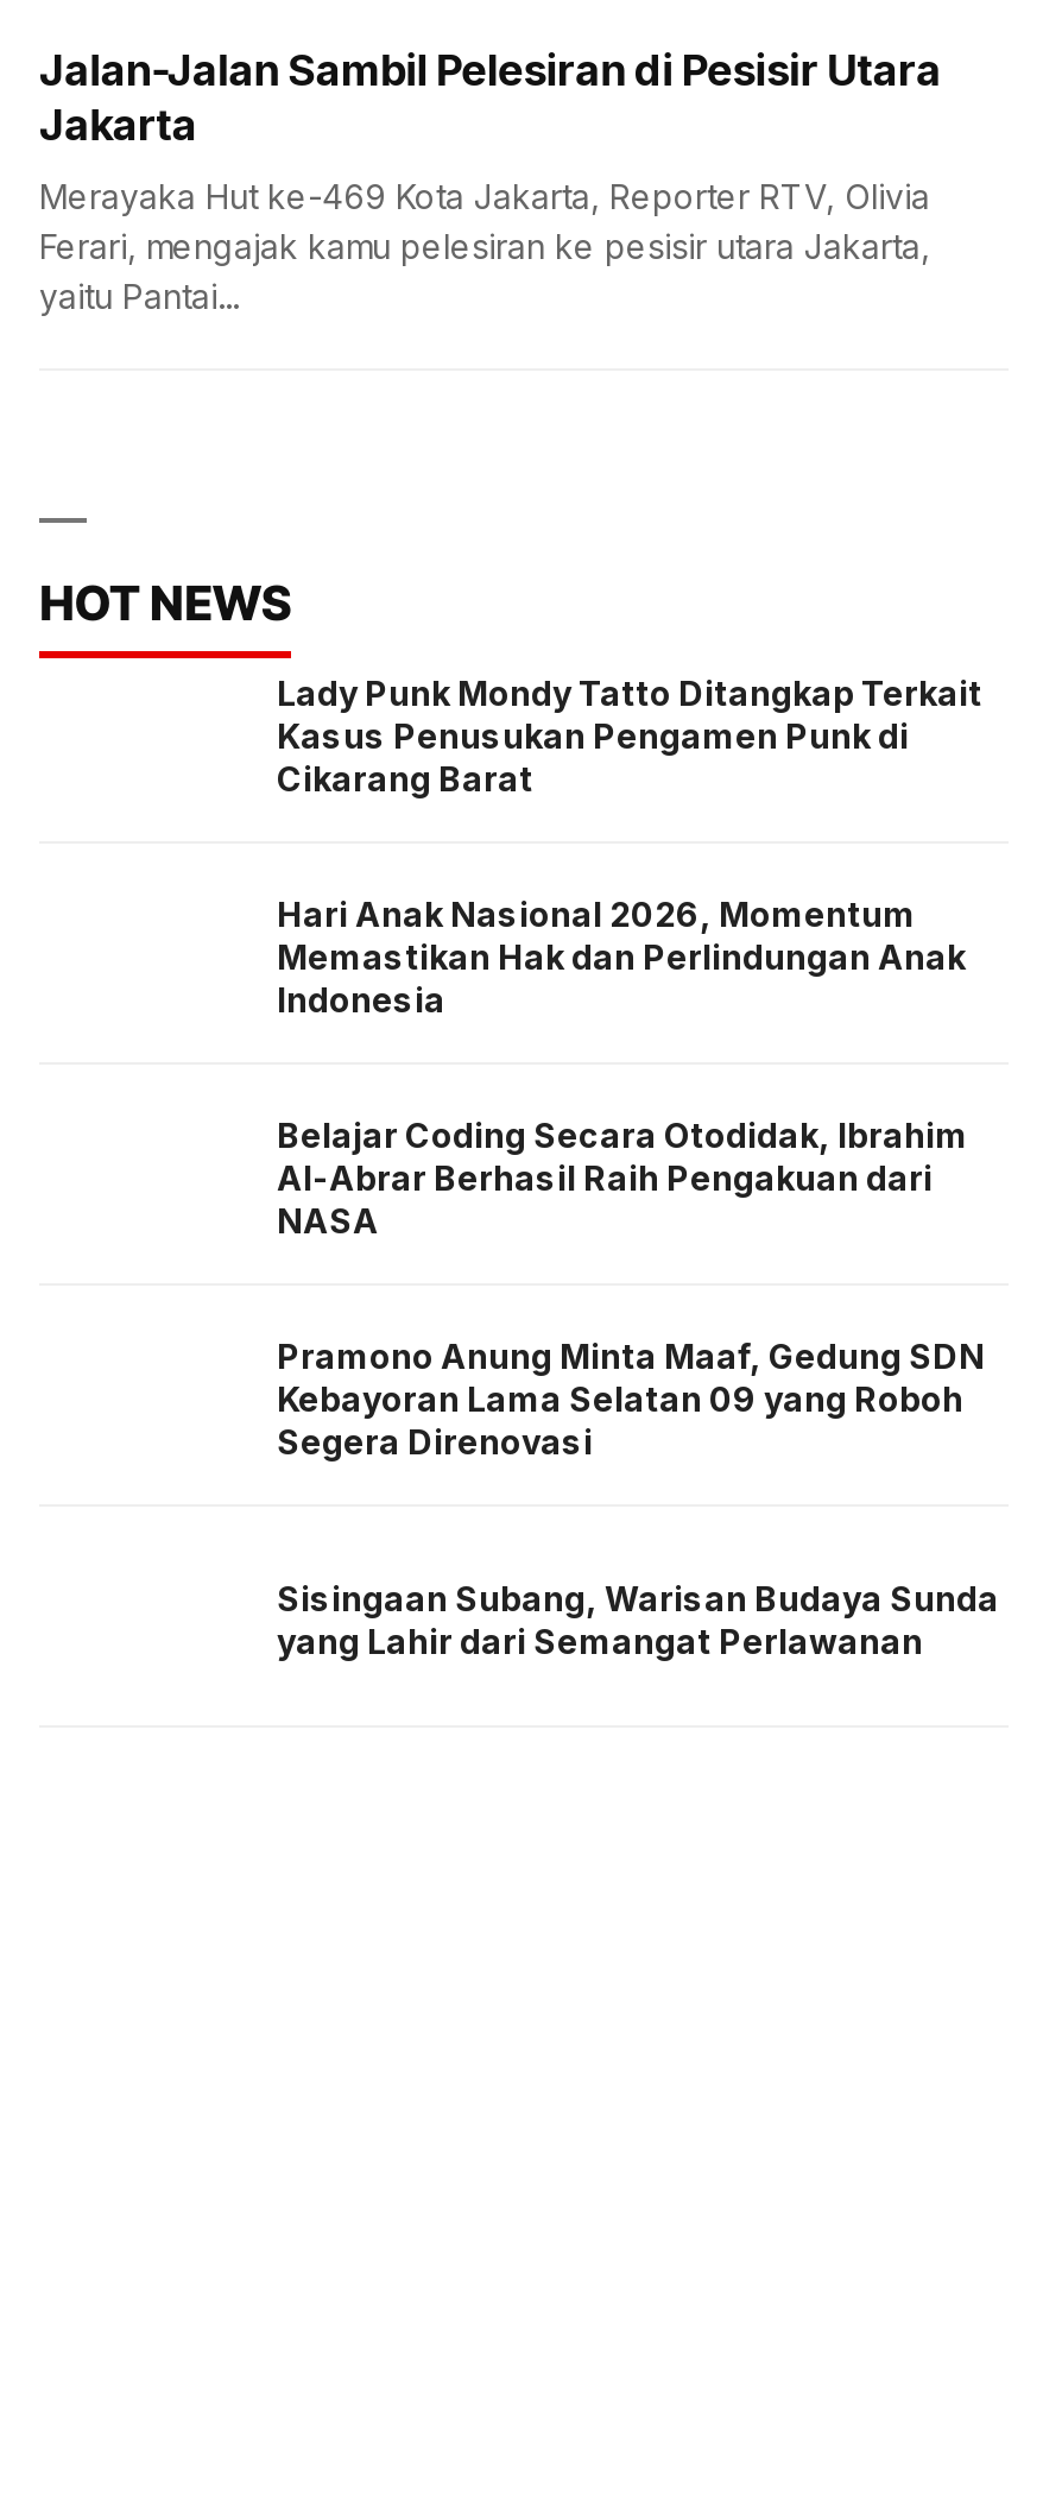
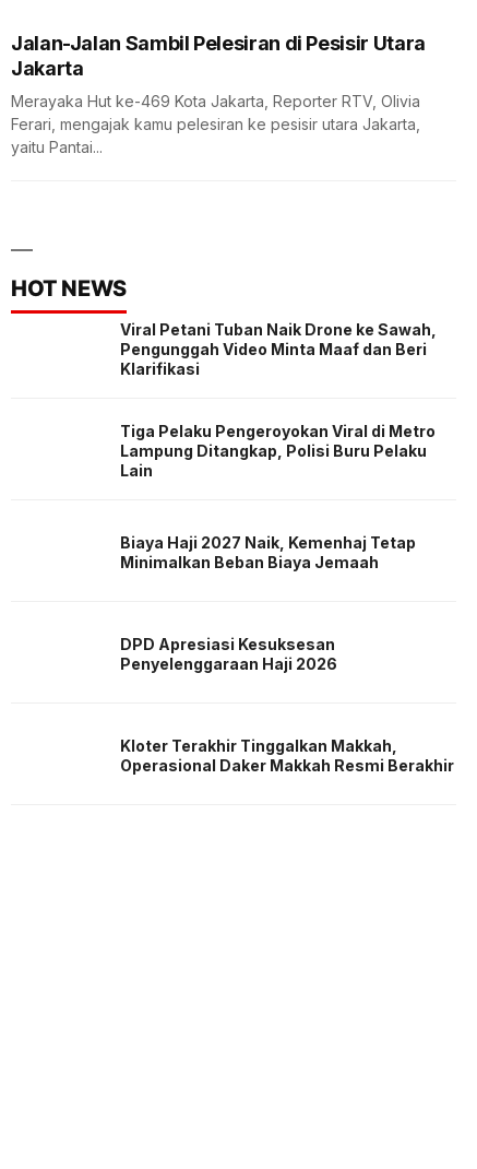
[277,671,982,797] Lady Punk Mondy Tatto Ditangkap Terkait | Kasus Penusukan Pengamen Punk di | Cikarang Barat -> [120,320,437,377] Viral Petani Tuban Naik Drone ke Sawah, | Pengunggah Video Minta Maaf dan Beri | Klarifikasi
[277,892,966,1018] Hari Anak Nasional 2026, Momentum | Memastikan Hak dan Perlindungan Anak | Indonesia -> [120,421,436,479] Tiga Pelaku Pengeroyokan Viral di Metro | Lampung Ditangkap, Polisi Buru Pelaku | Lain
[277,1113,968,1239] Belajar Coding Secara Otodidak, Ibrahim | Al-Abrar Berhasil Raih Pengakuan dari | NASA -> [120,533,416,571] Biaya Haji 2027 Naik, Kemenhaj Tetap | Minimalkan Beban Biaya Jemaah
[277,1334,985,1460] Pramono Anung Minta Maaf, Gedung SDN | Kebayoran Lama Selatan 09 yang Roboh | Segera Direnovasi -> [120,634,337,672] DPD Apresiasi Kesuksesan | Penyelenggaraan Haji 2026
[277,1577,999,1660] Sisingaan Subang, Warisan Budaya Sunda | yang Lahir dari Semangat Perlawanan -> [120,736,454,774] Kloter Terakhir Tinggalkan Makkah, | Operasional Daker Makkah Resmi Berakhir

